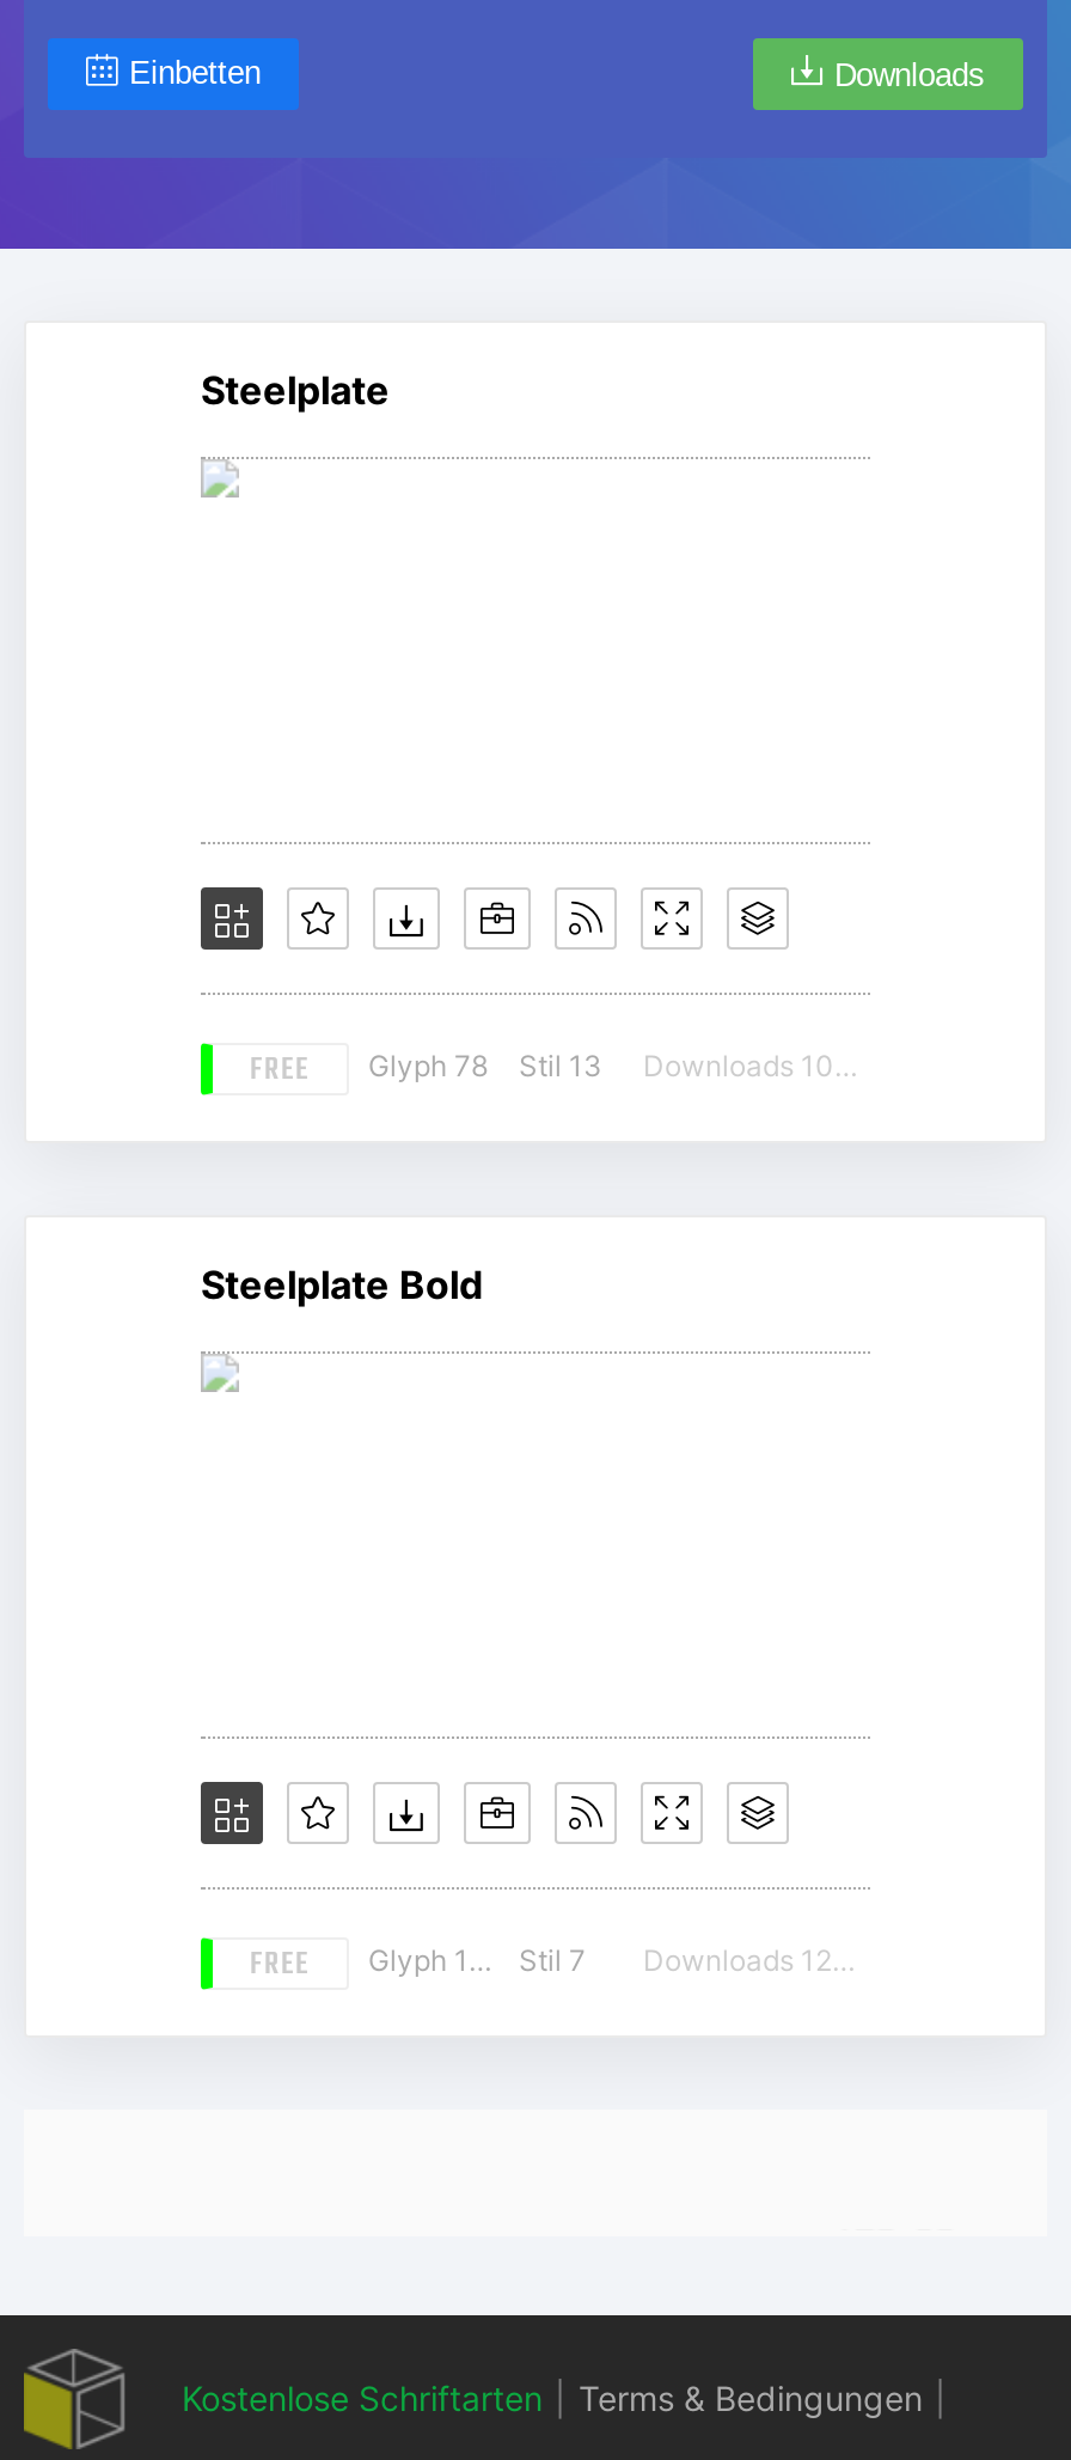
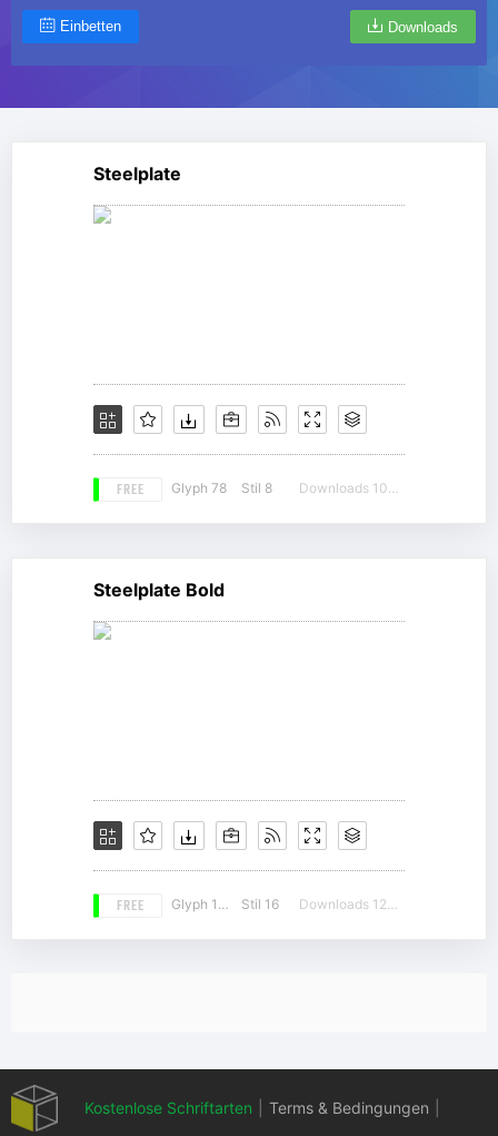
[250,1048,602,1095] FREE Glyph 78 Stil 13 -> [116,480,272,502] FREE Glyph 78 Stil 8
[519,1942,586,1978] Stil 7 -> [241,896,279,912] Stil 16

